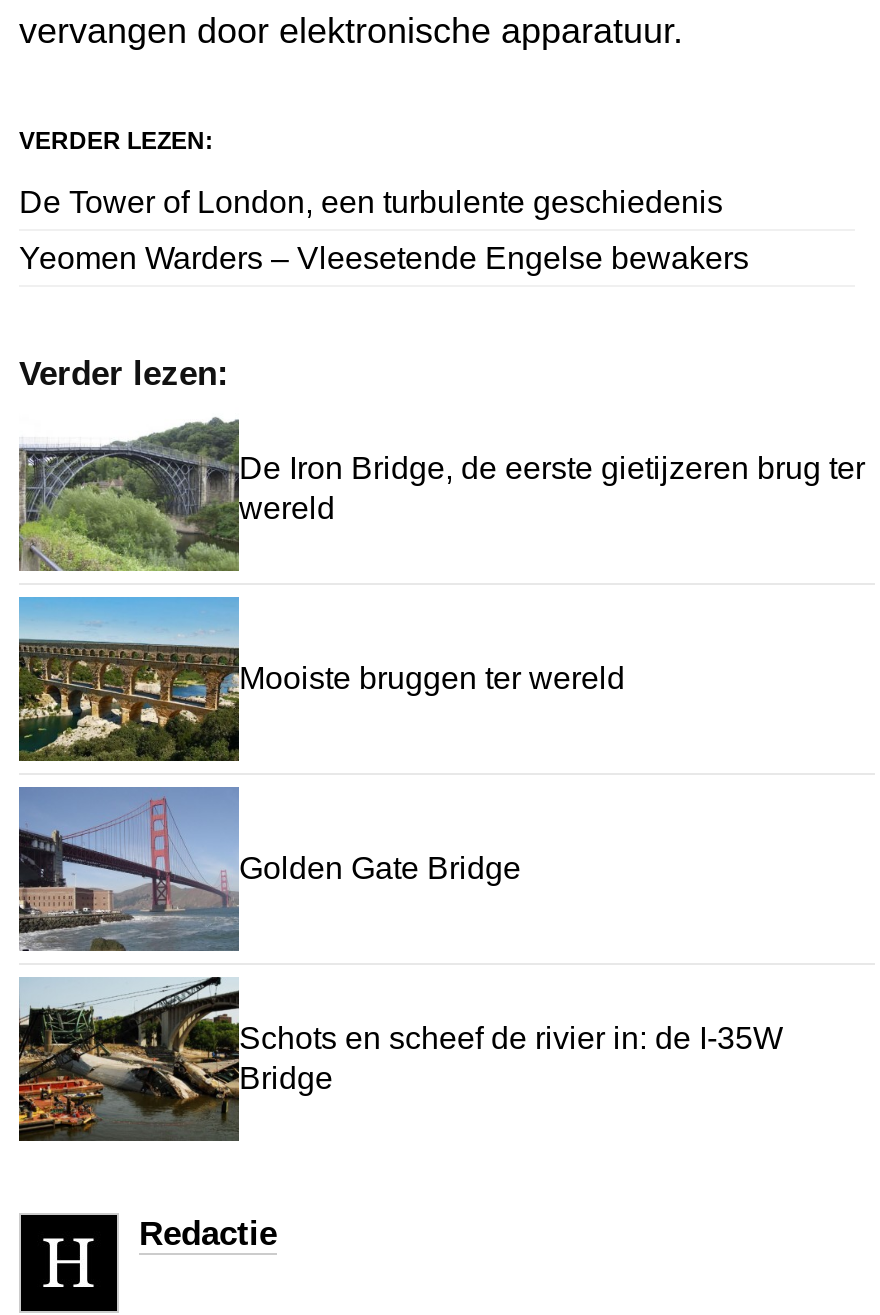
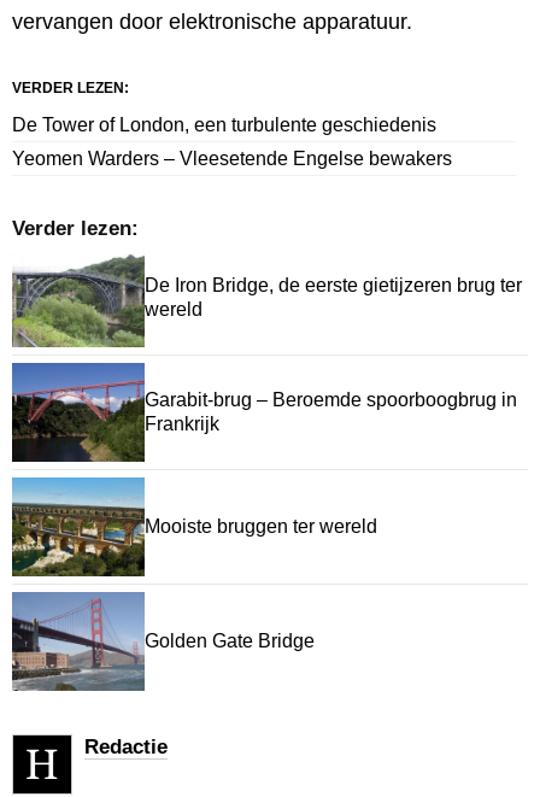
none -> [12,363,517,462] [image] | Garabit-brug – Beroemde spoorboogbrug in | Frankrijk
moved [15,607,625,884] -> [10,484,377,651]: [image] | Mooiste bruggen ter wereld | Golden Gate Bridge
[17,975,783,1141] [image] | Schots en scheef de rivier in: de I-35W | Bridge -> none

